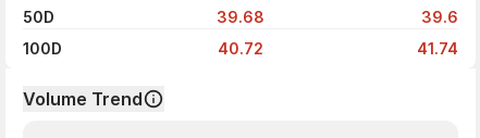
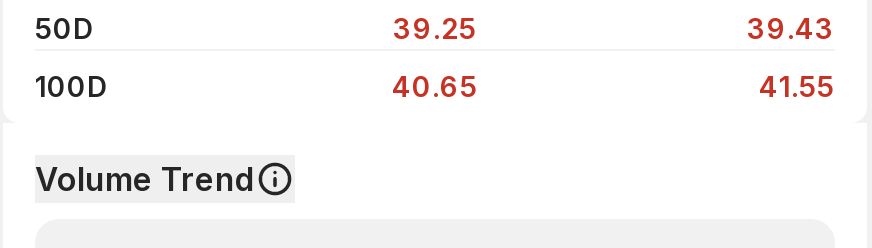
[217,8,264,26] 39.68 -> [393,11,477,45] 39.25
[421,8,458,26] 39.6 -> [747,11,835,45] 39.43
[218,39,263,58] 40.72 -> [392,69,478,103] 40.65
[417,39,458,58] 41.74 -> [759,69,835,103] 41.55

